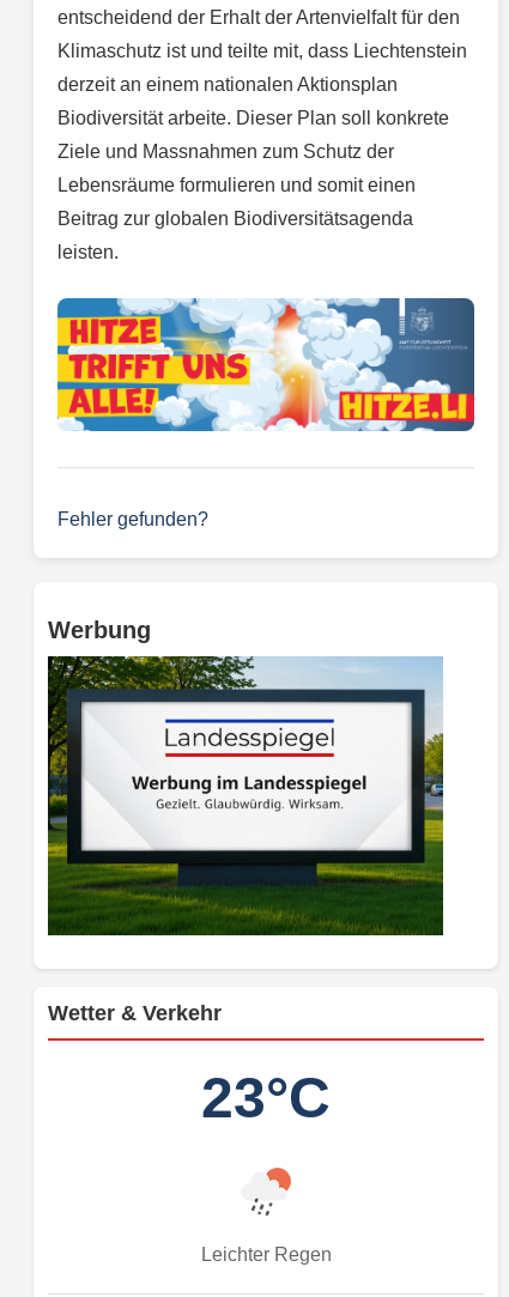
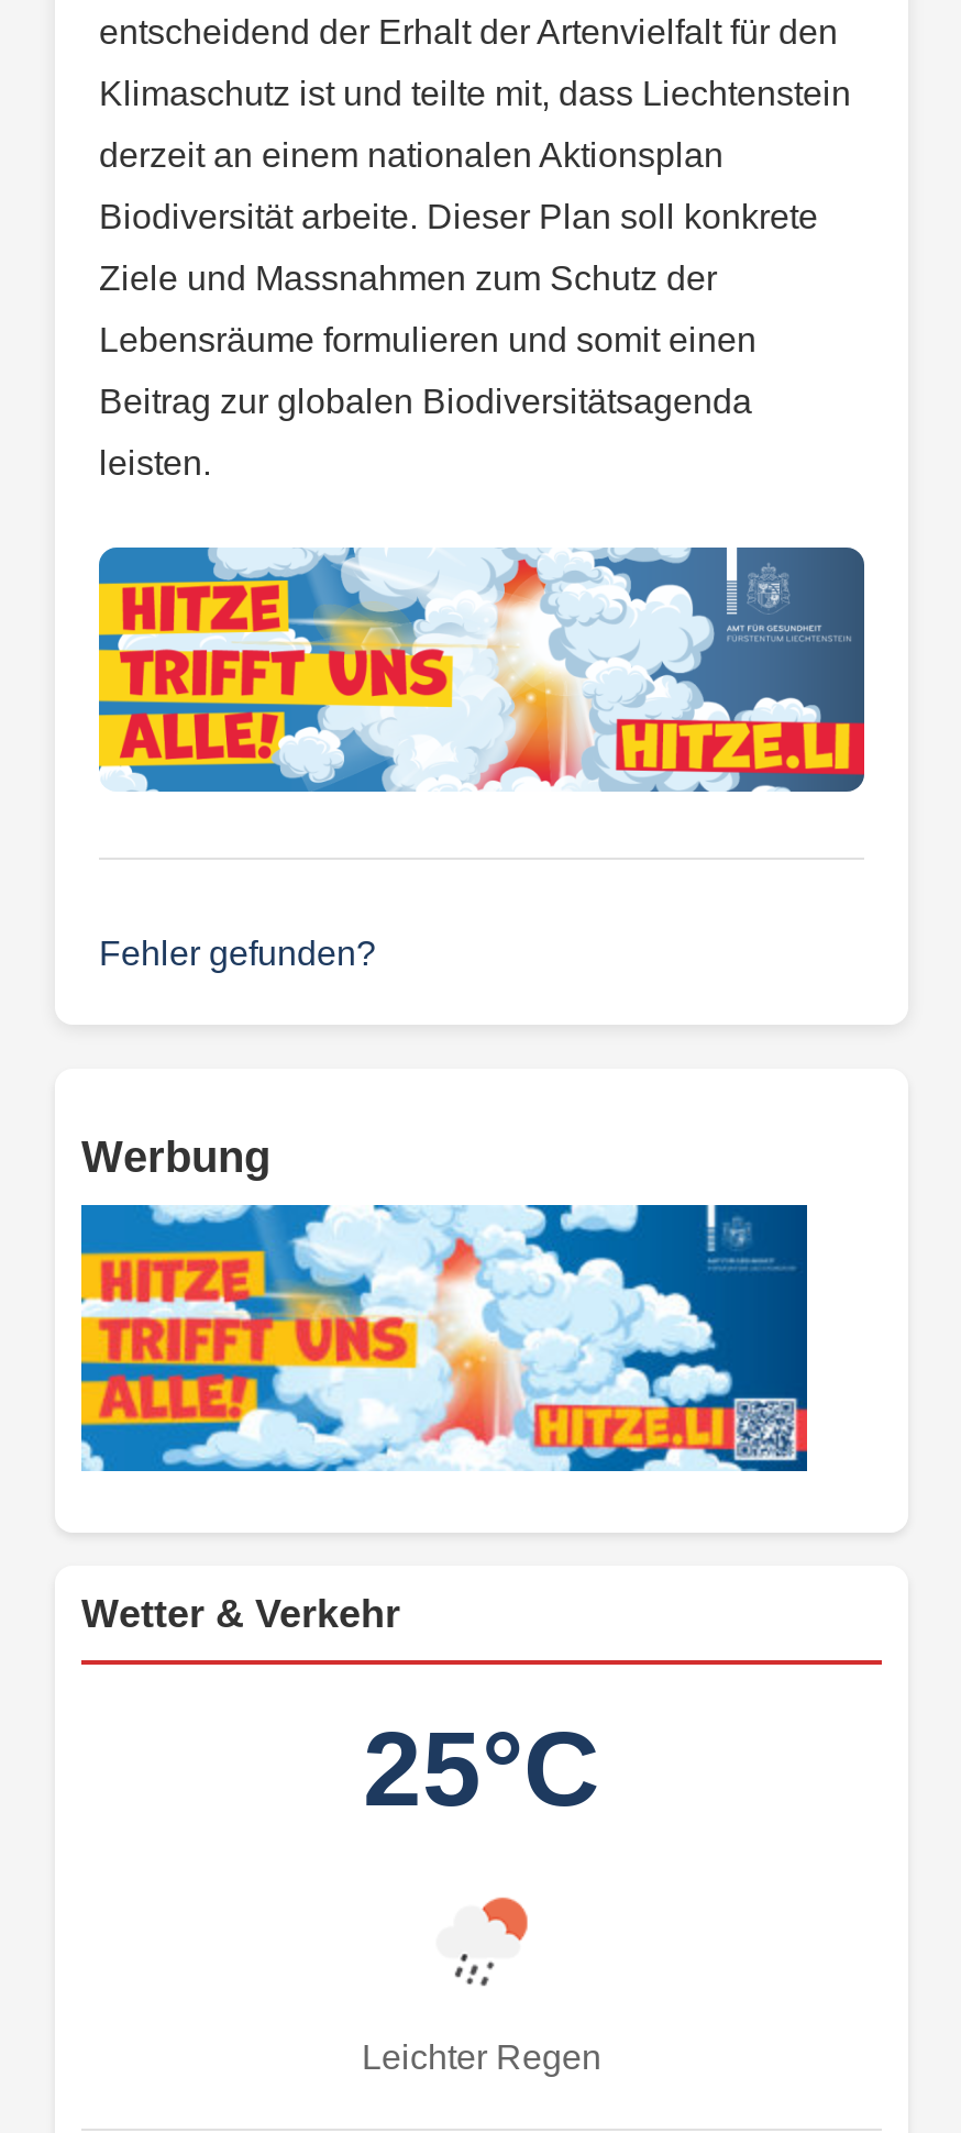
[47,655,444,937] [image] -> [79,1203,809,1473] [image]
[201,1066,331,1129] 23°C -> [363,1711,600,1827] 25°C

